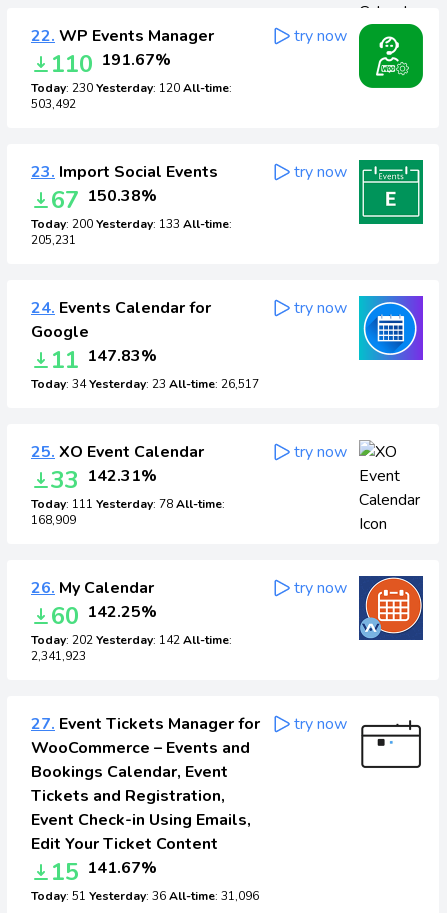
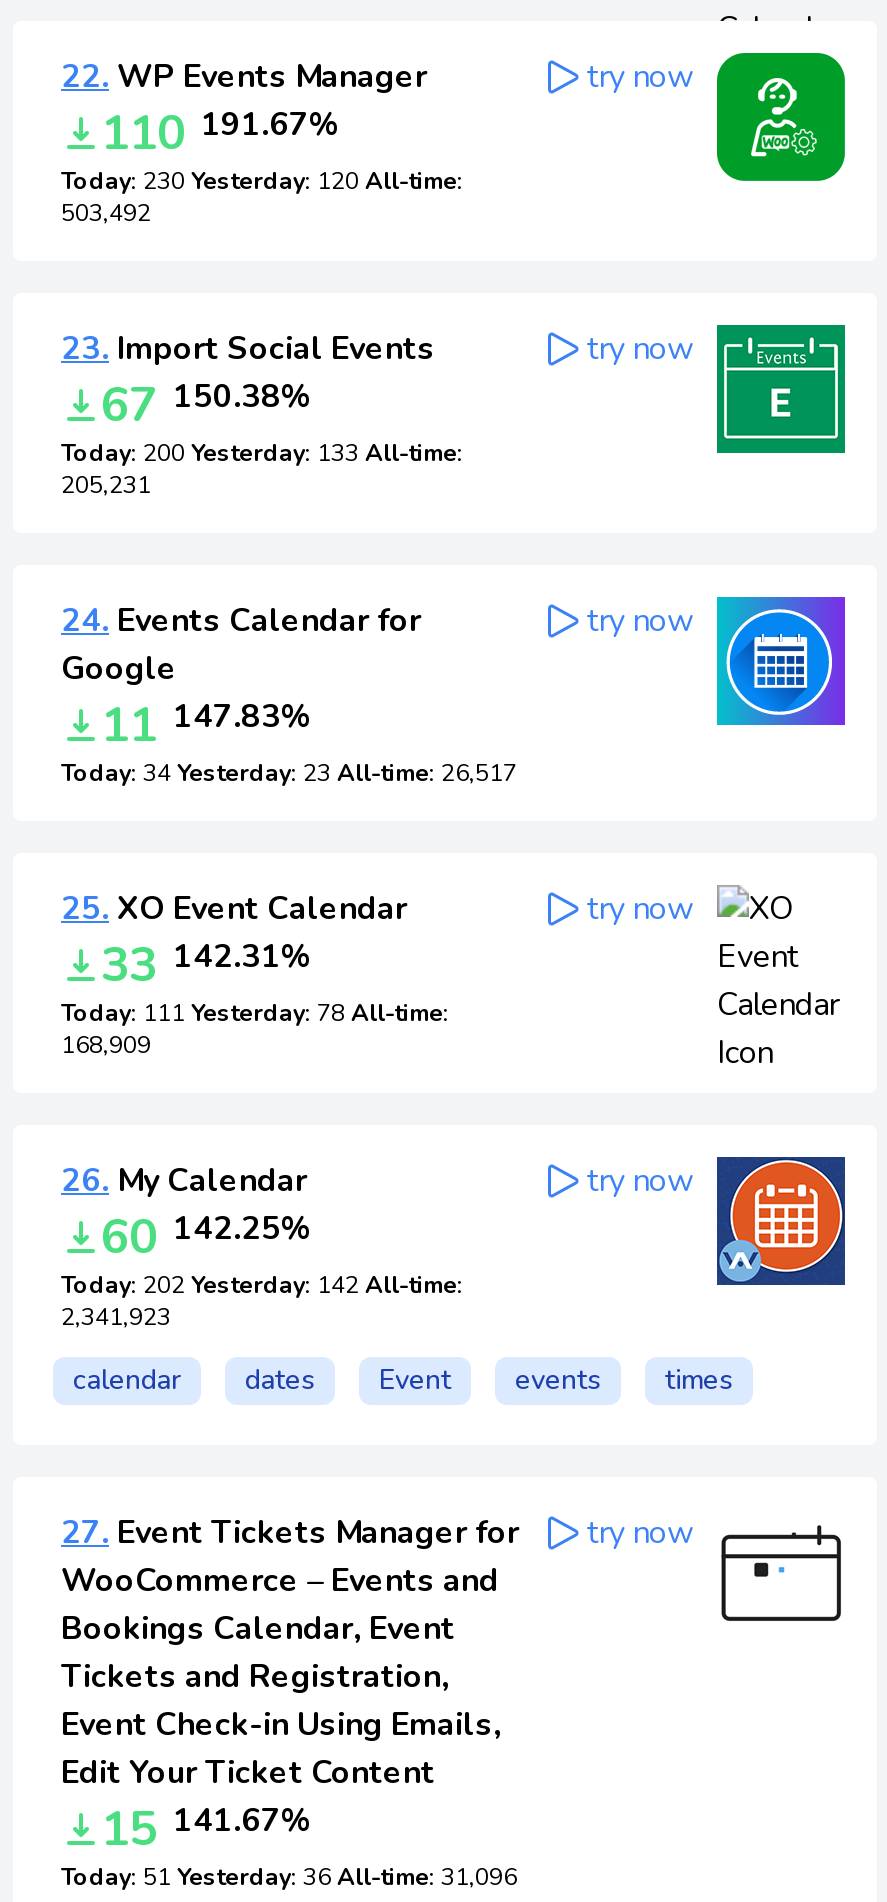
none -> [73,1361,733,1399] calendar | dates | Event | events | times

